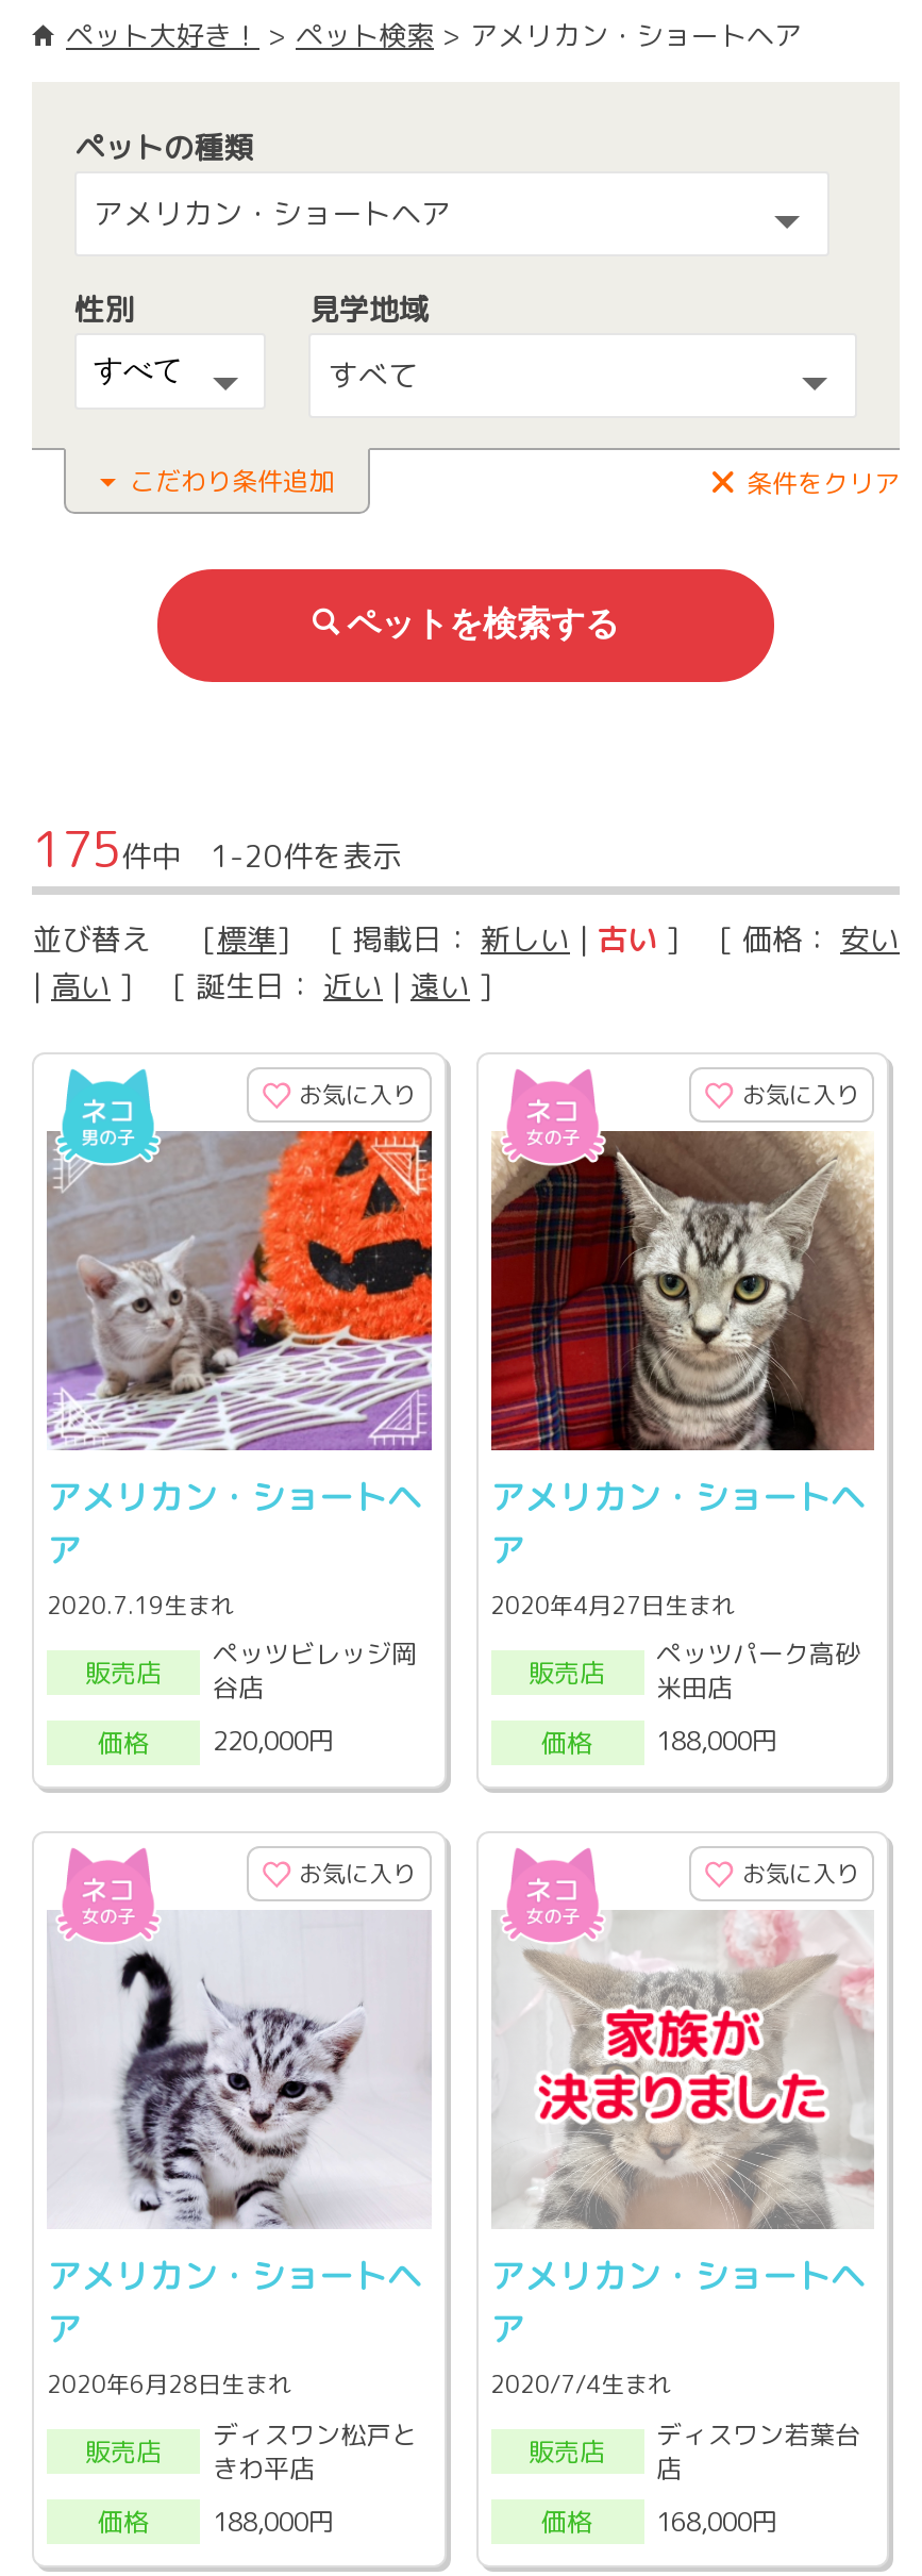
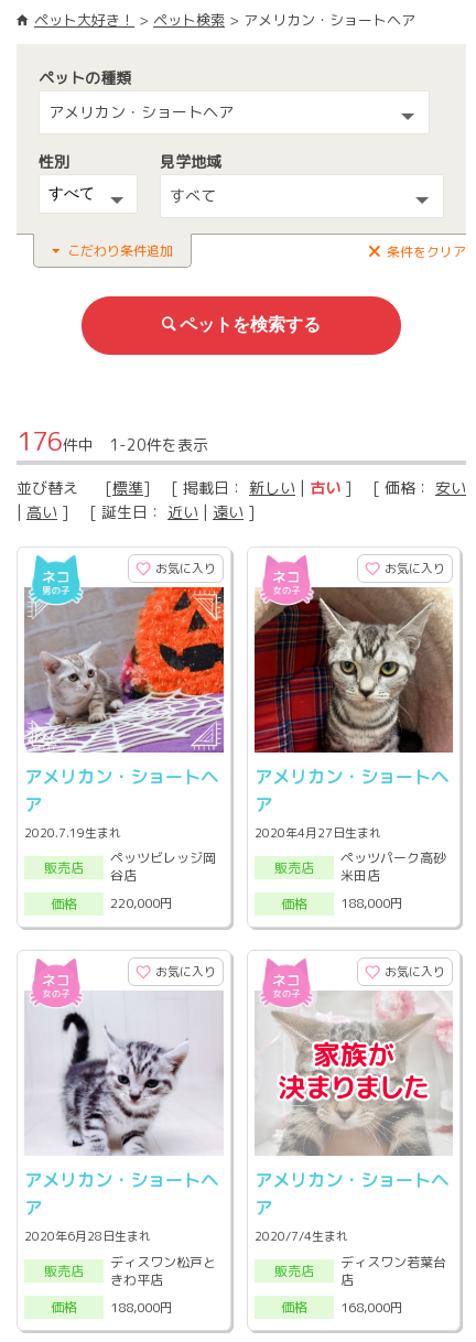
[32,814,402,882] 175件中 1-20件を表示 -> [17,423,208,458] 176件中 1-20件を表示

